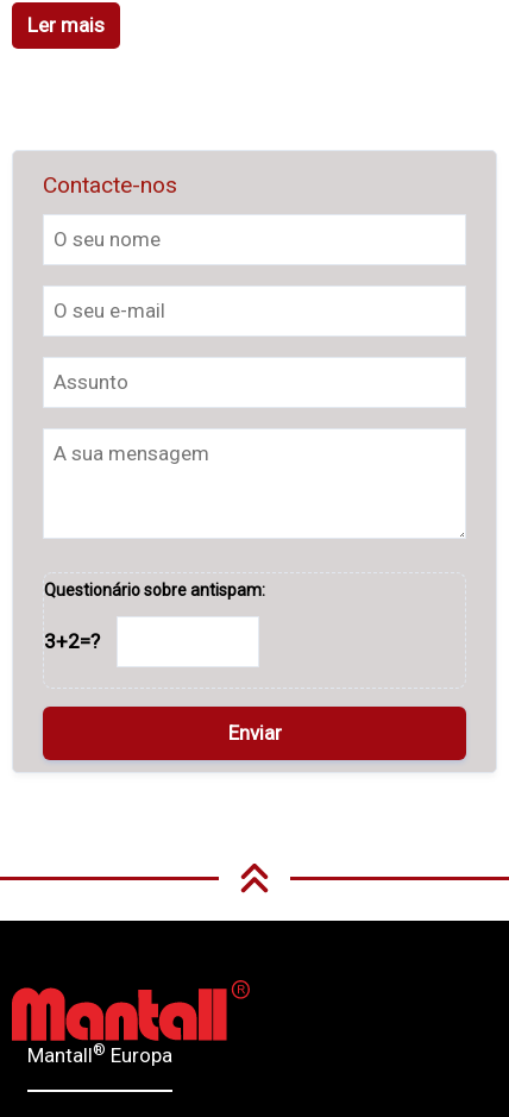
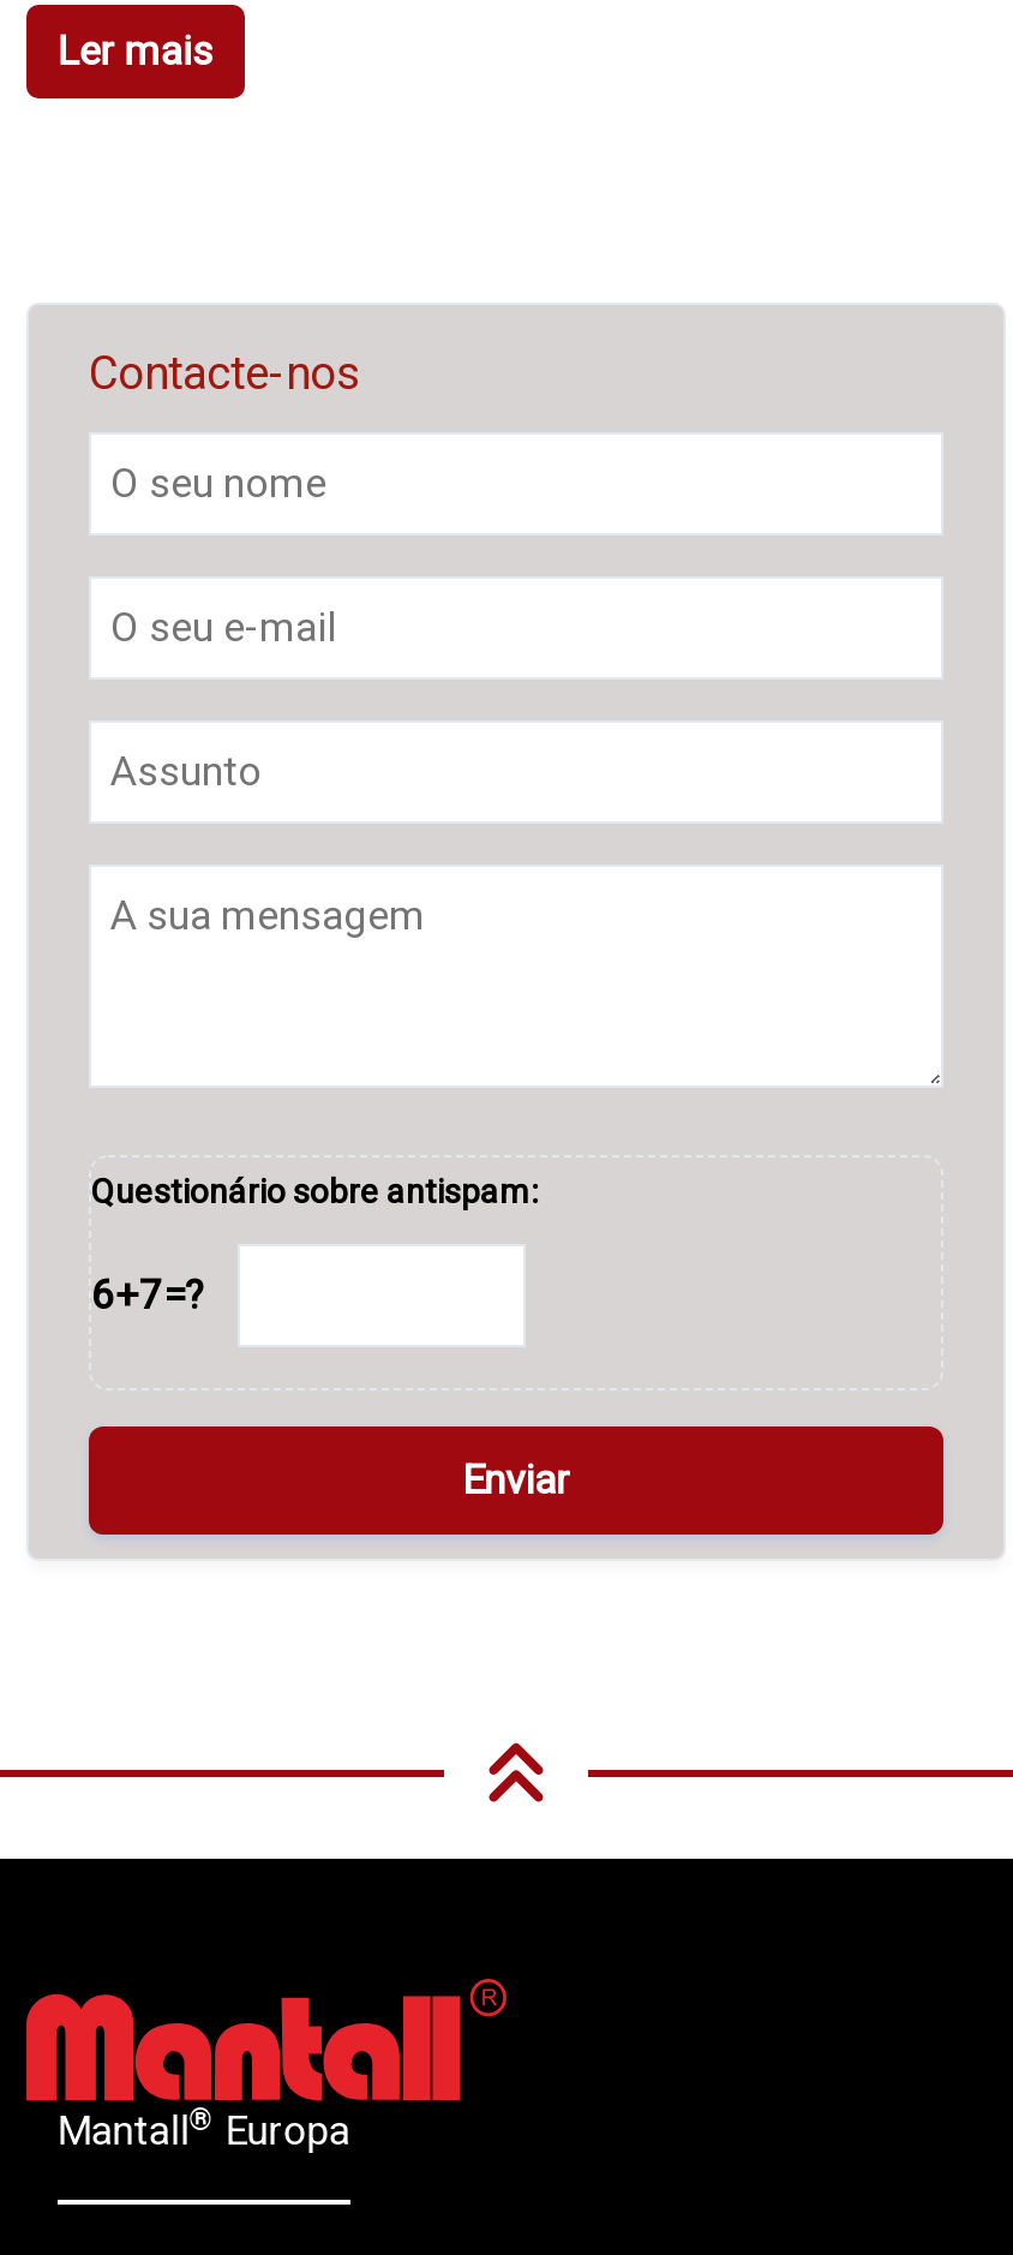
[44,629,100,653] 3+2=? -> [91,1270,204,1318] 6+7=?

